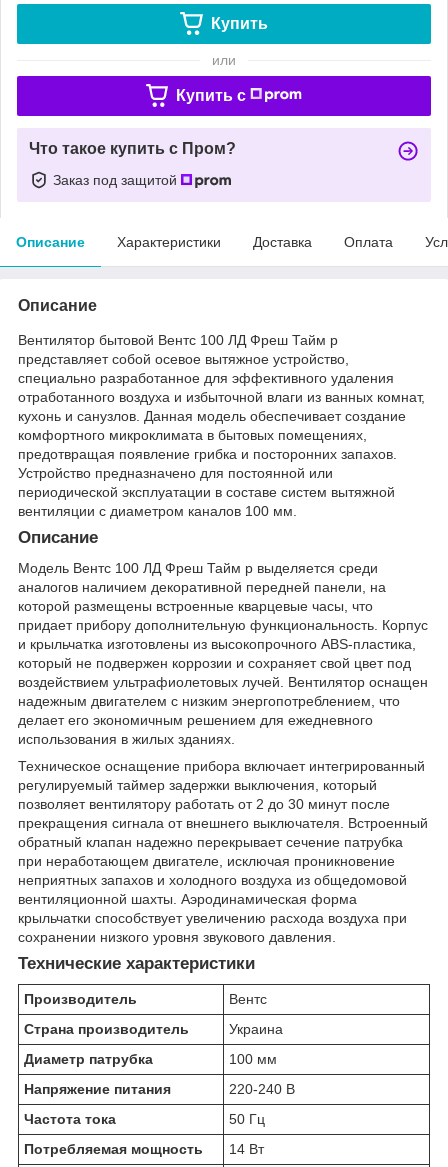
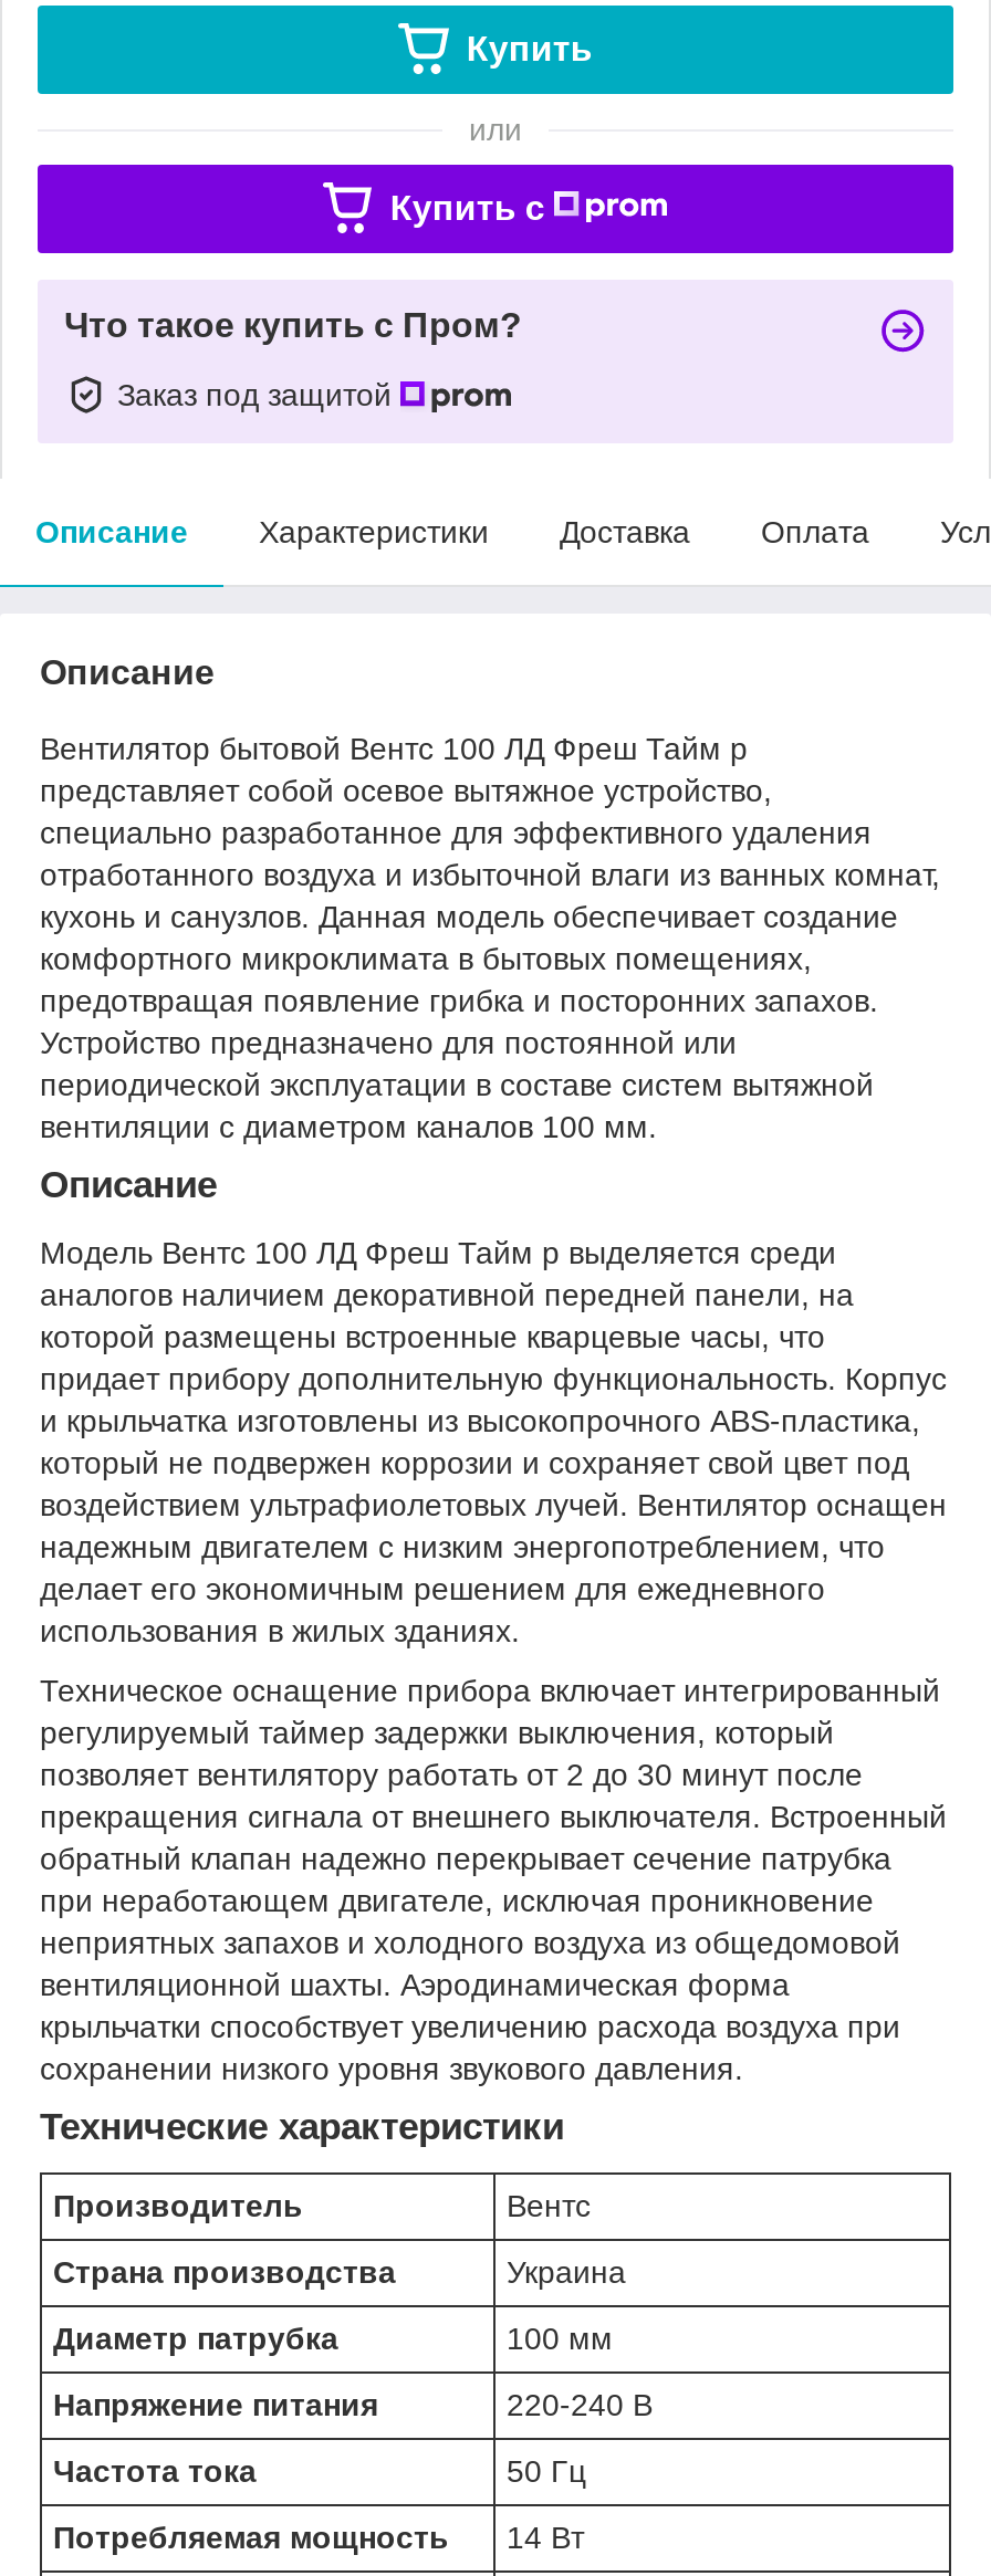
[24,1021,189,1037] Страна производитель -> [53,2255,396,2290] Страна производства

